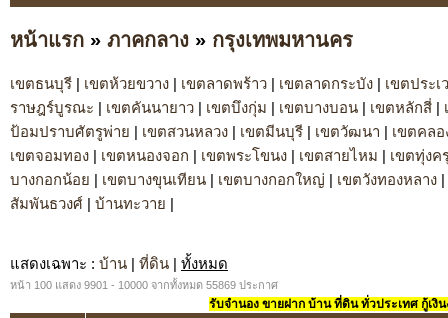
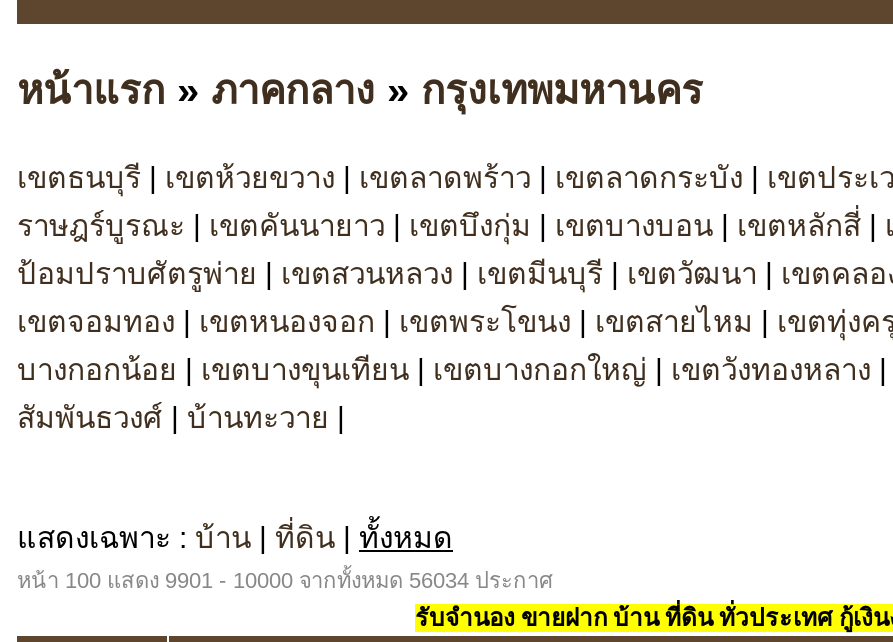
[10,279,278,291] หน้า 100 แสดง 9901 - 10000 จากทั้งหมด 55869 ประกาศ -> [17,568,553,592] หน้า 100 แสดง 9901 - 10000 จากทั้งหมด 56034 ประกาศ

